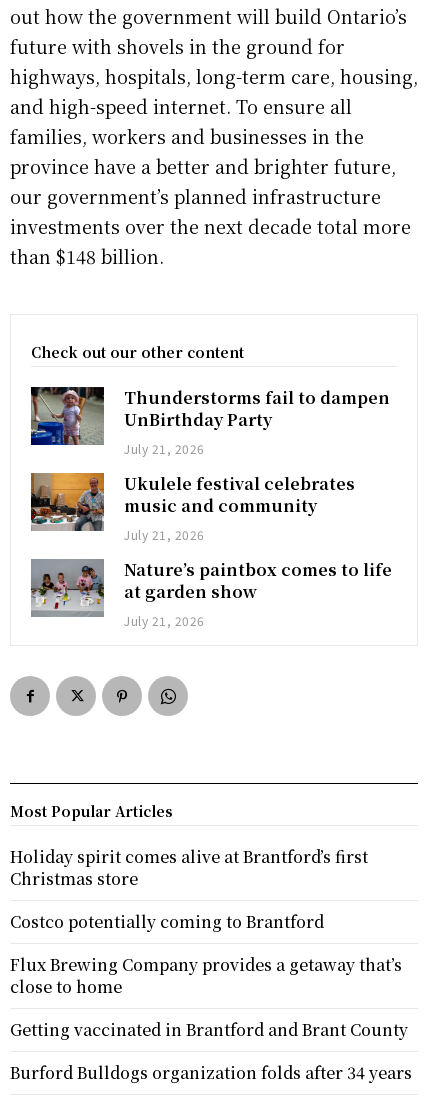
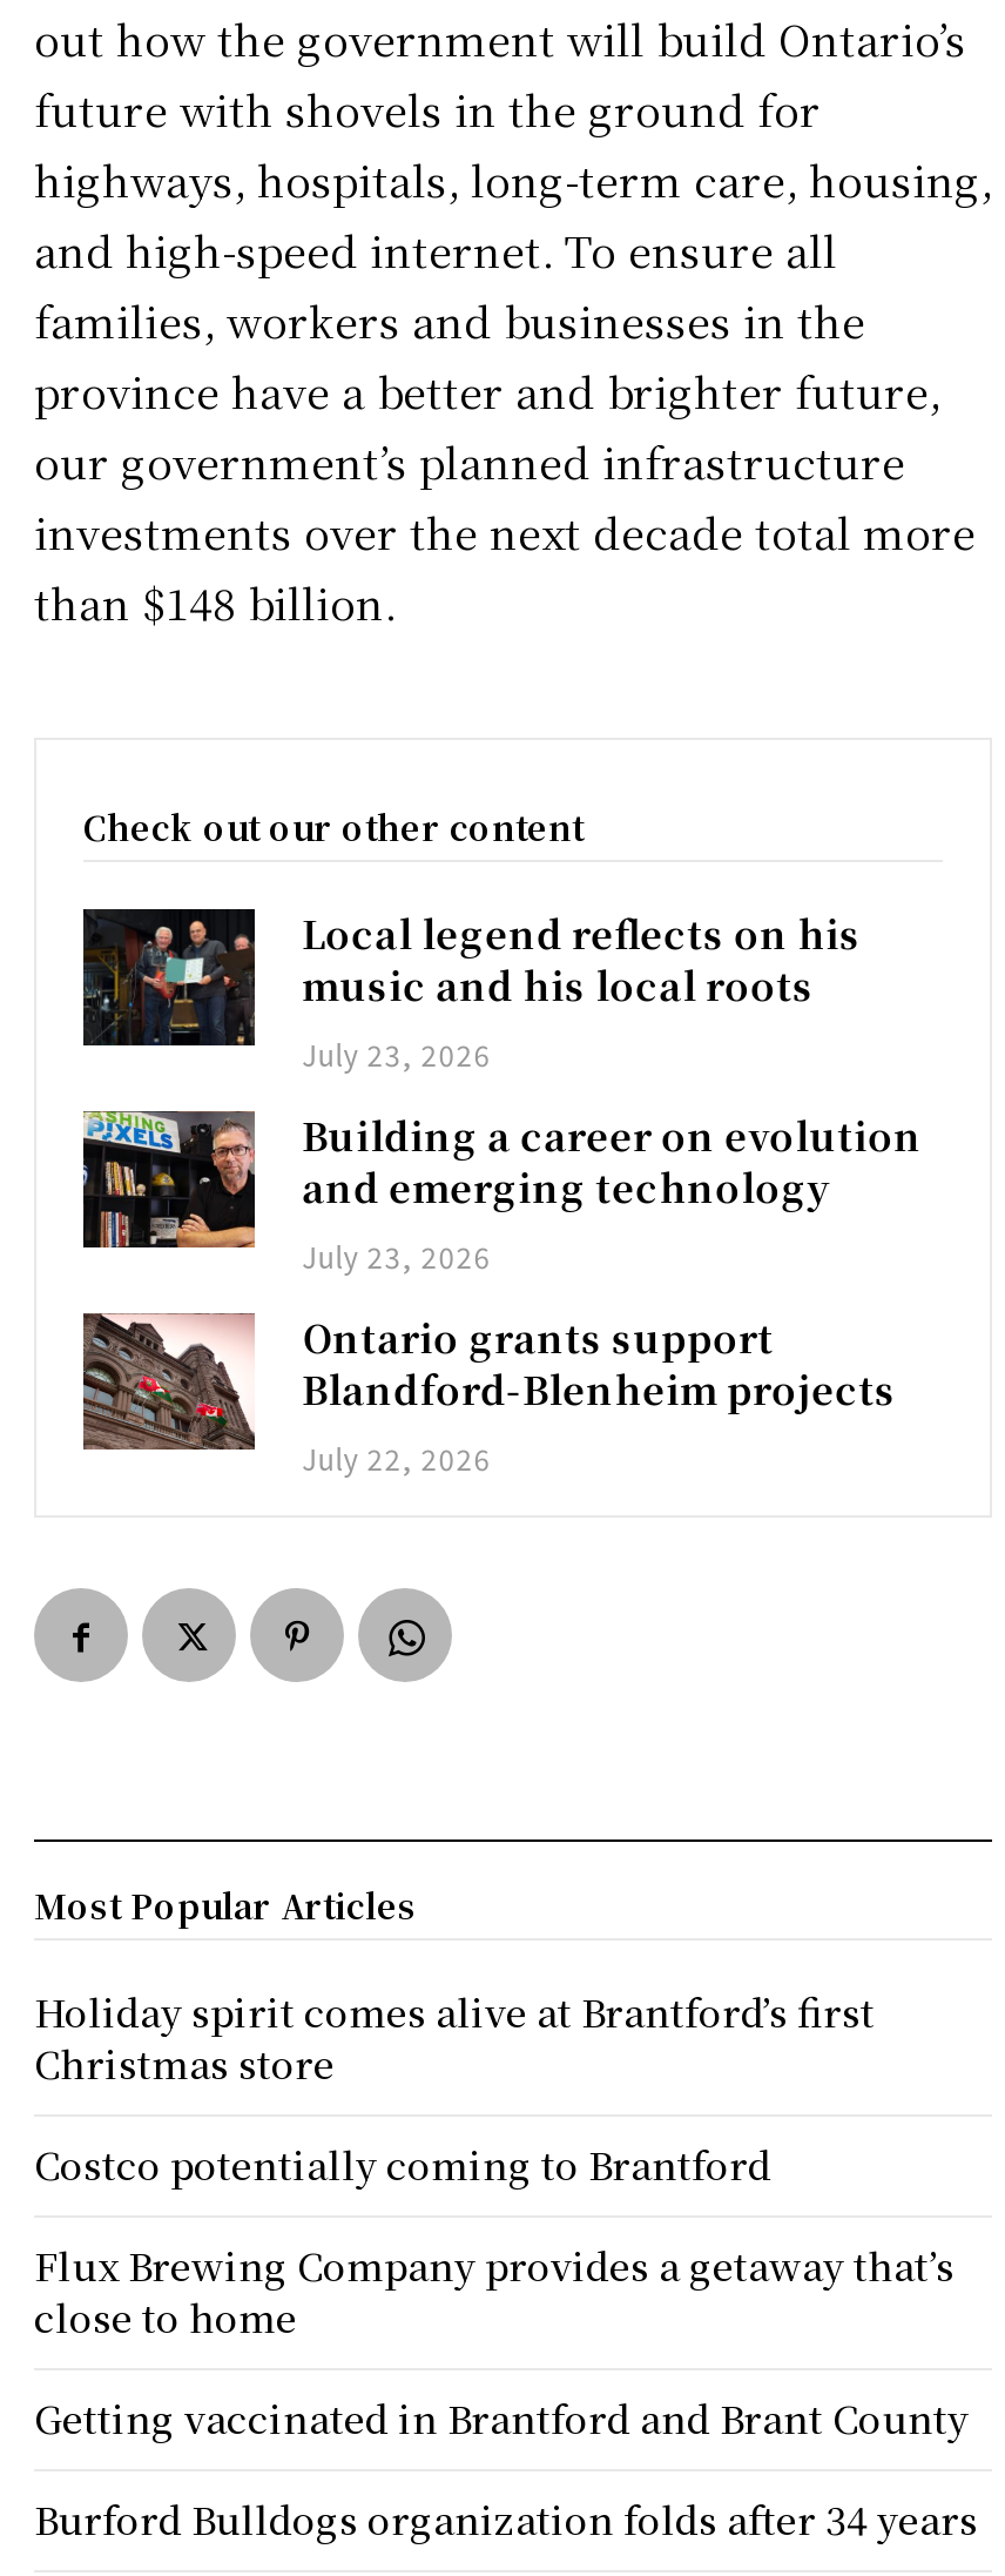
[30,385,390,456] [image] | Thunderstorms fail to dampen | UnBirthday Party | July 21, 2026 -> [81,906,861,1072] [image] | Local legend reflects on his | music and his local roots | July 23, 2026
[30,471,355,542] [image] | Ukulele festival celebrates | music and community | July 21, 2026 -> [81,1108,922,1274] [image] | Building a career on evolution | and emerging technology | July 23, 2026
[30,557,392,628] [image] | Nature’s paintbox comes to life | at garden show | July 21, 2026 -> [81,1310,896,1477] [image] | Ontario grants support | Blandford-Blenheim projects | July 22, 2026

